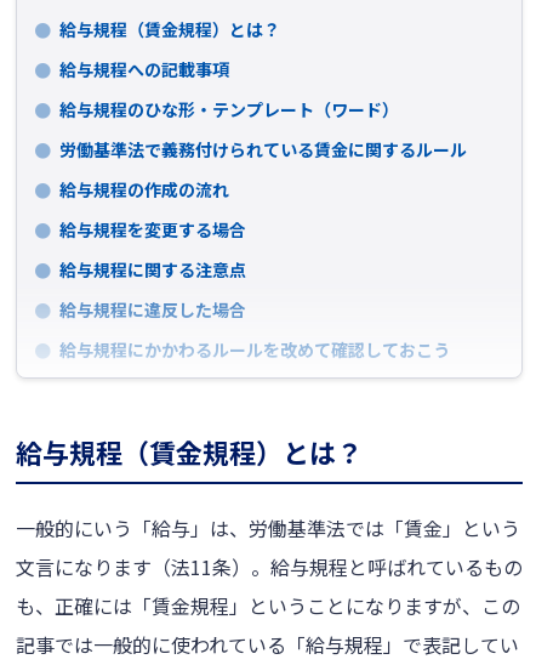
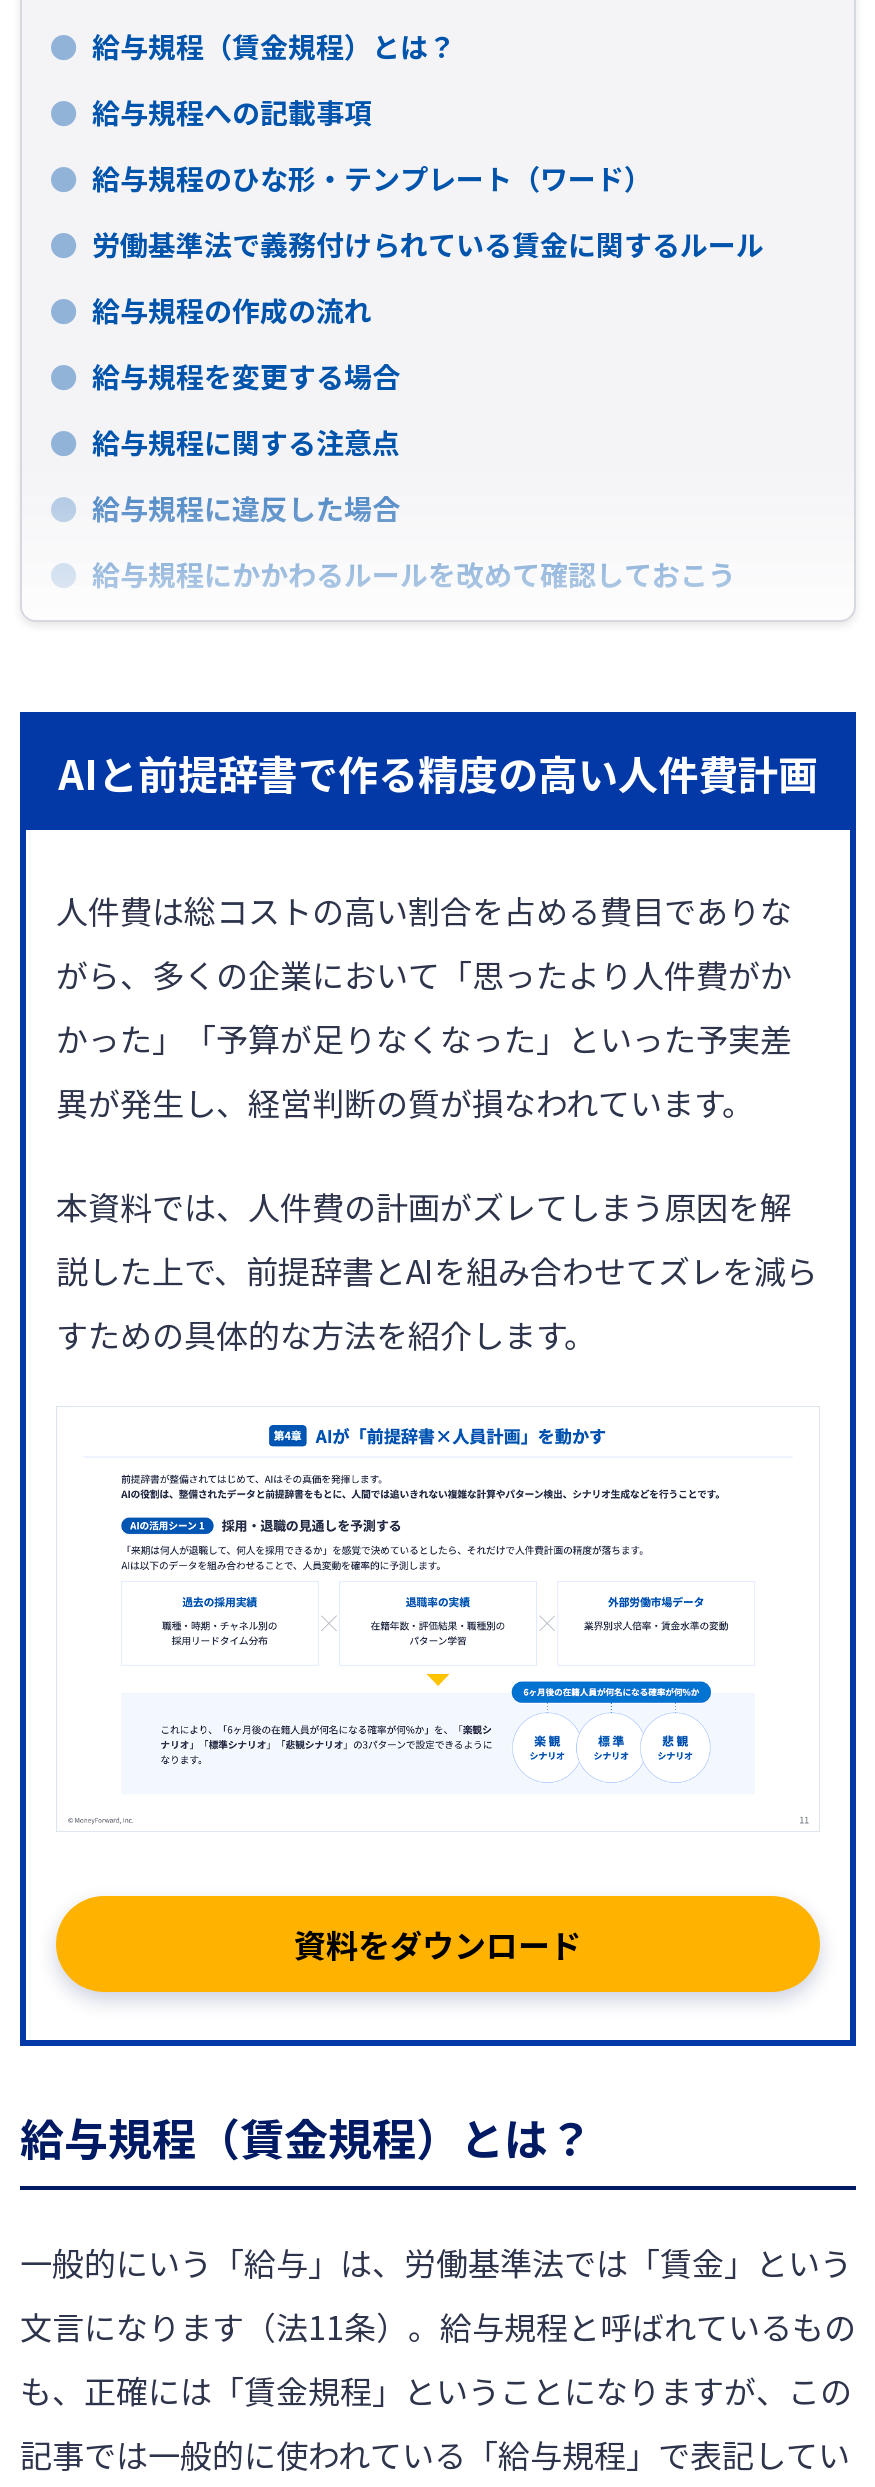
none -> [18,710,858,2050] [image] | AIと前提辞書で作る精度の高い人件費計画 | 人件費は総コストの高い割合を占める費目でありな | がら、多くの企業において「思ったより人件費がか | かった」「予算が足りなくなった」といった予実差 | 異が発生し、経営判断の質が損なわれています。 | 本資料では、人件費の計画がズレてしまう原因を解 | 説した上で、前提辞書とAIを組み合わせてズレを減ら | すための具体的な方法を紹介します。
none -> [294,1920,582,1968] 資料をダウンロード

